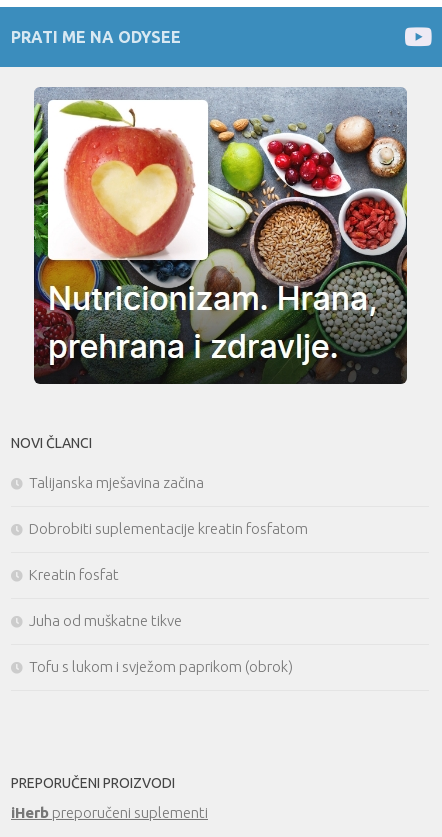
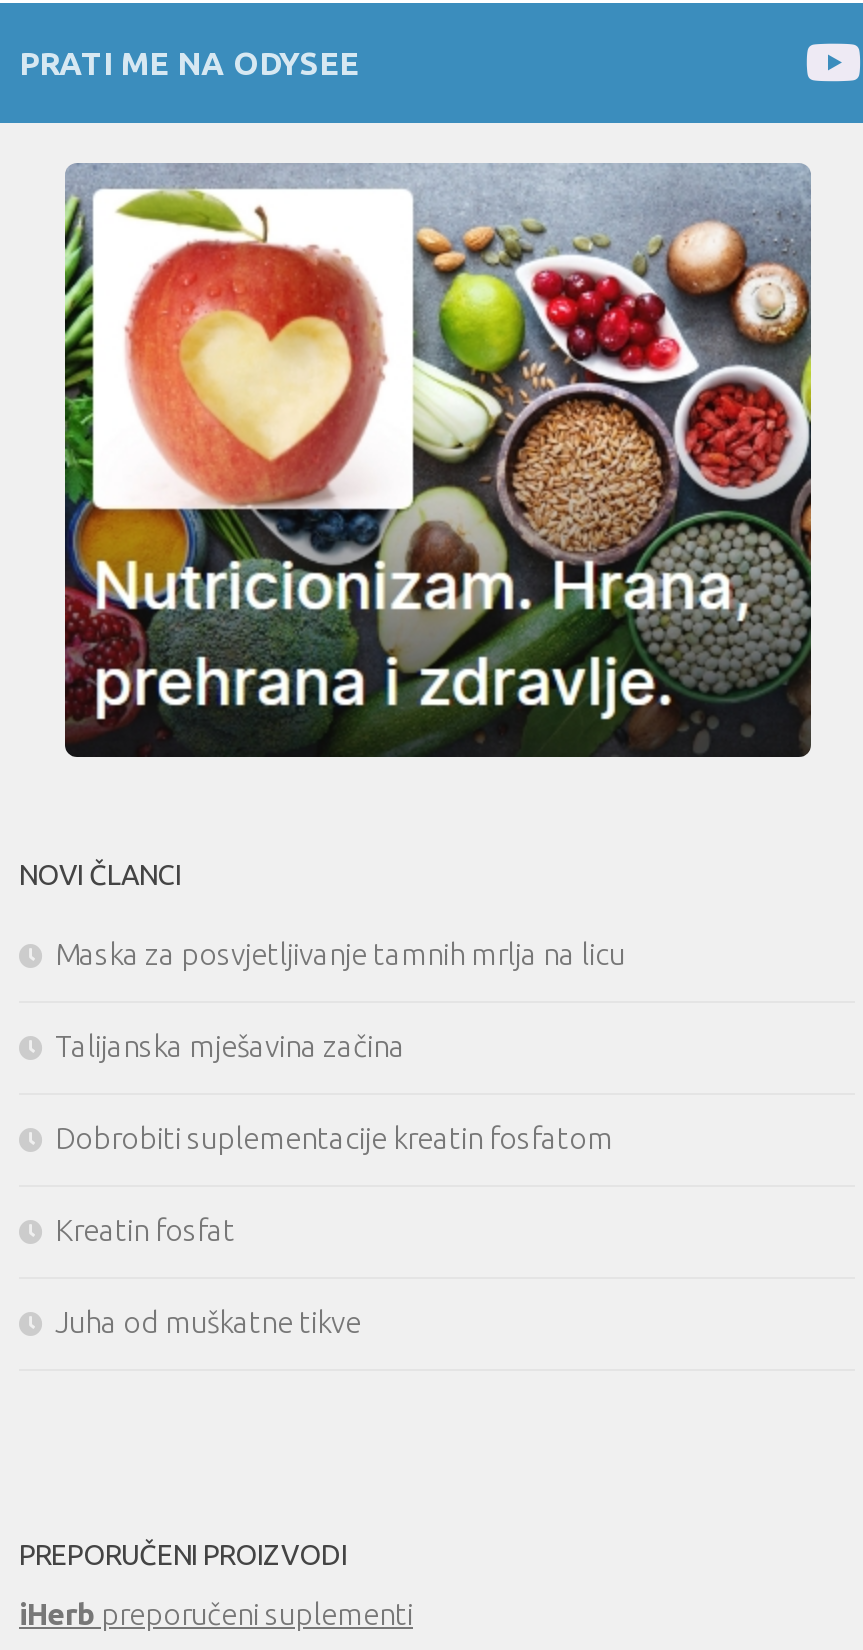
none -> [55,938,625,972] Maska za posvjetljivanje tamnih mrlja na licu
moved [29,474,308,629] -> [55,1030,613,1340]: Talijanska mješavina začina | Dobrobiti suplementacije kreatin fosfatom | Kreatin fosfat | Juha od muškatne tikve
[29,658,293,675] Tofu s lukom i svježom paprikom (obrok) -> none

